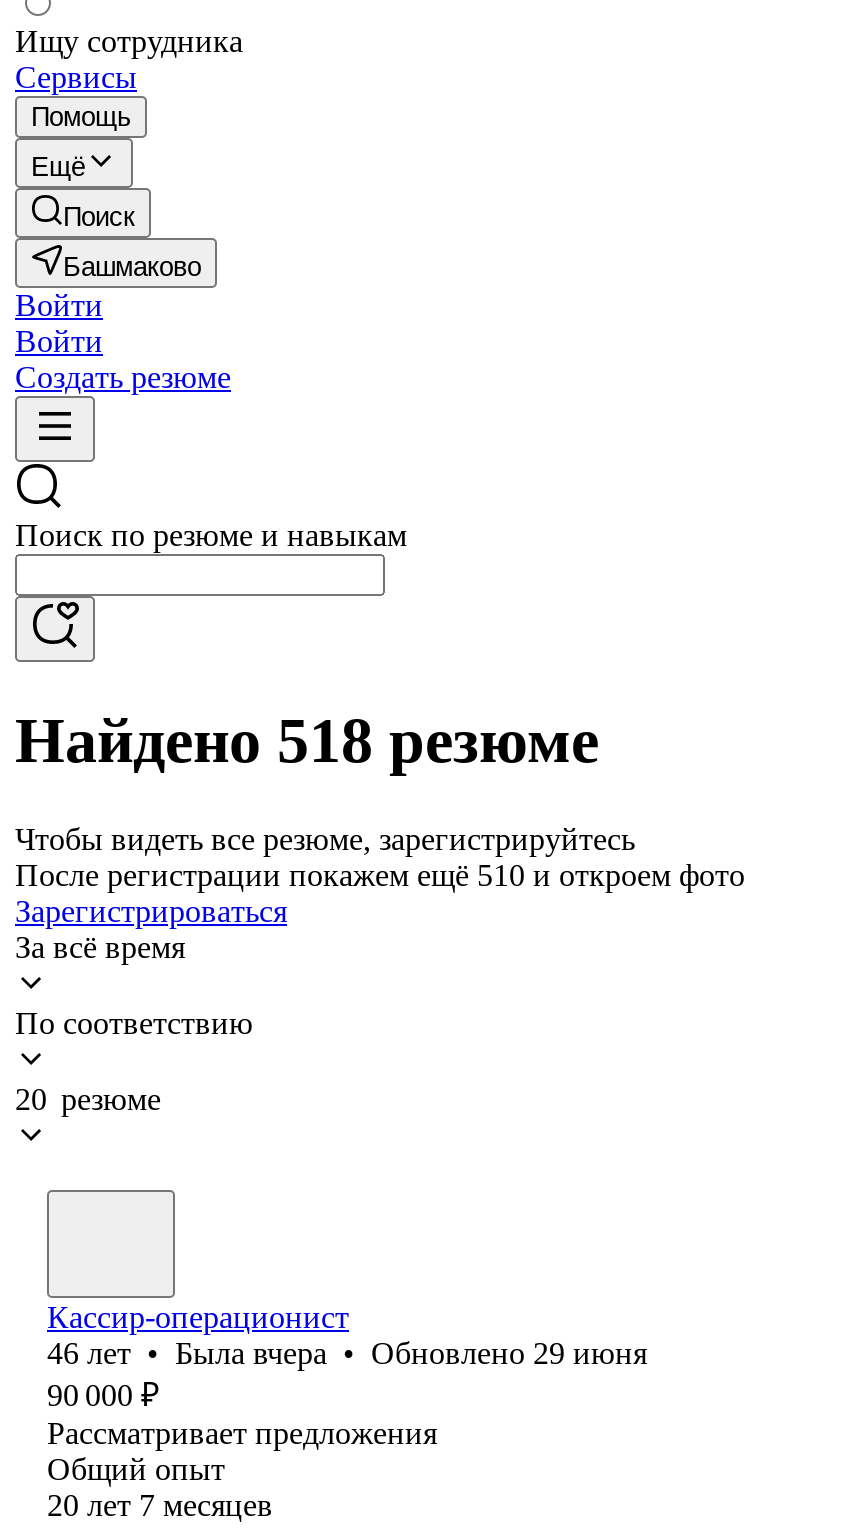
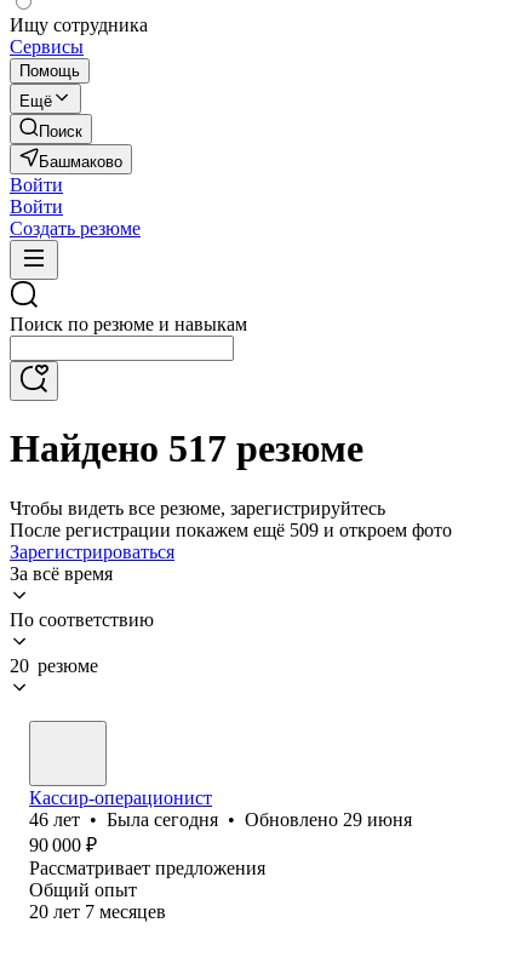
[15,705,599,777] Найдено 518 резюме -> [10,427,363,471] Найдено 517 резюме
[15,858,745,892] После регистрации покажем ещё 510 и откроем фото -> [10,520,452,540] После регистрации покажем ещё 509 и откроем фото
[47,1336,647,1370] 46 лет • Была вчера • Обновлено 29 июня -> [29,809,412,830] 46 лет • Была сегодня • Обновлено 29 июня

